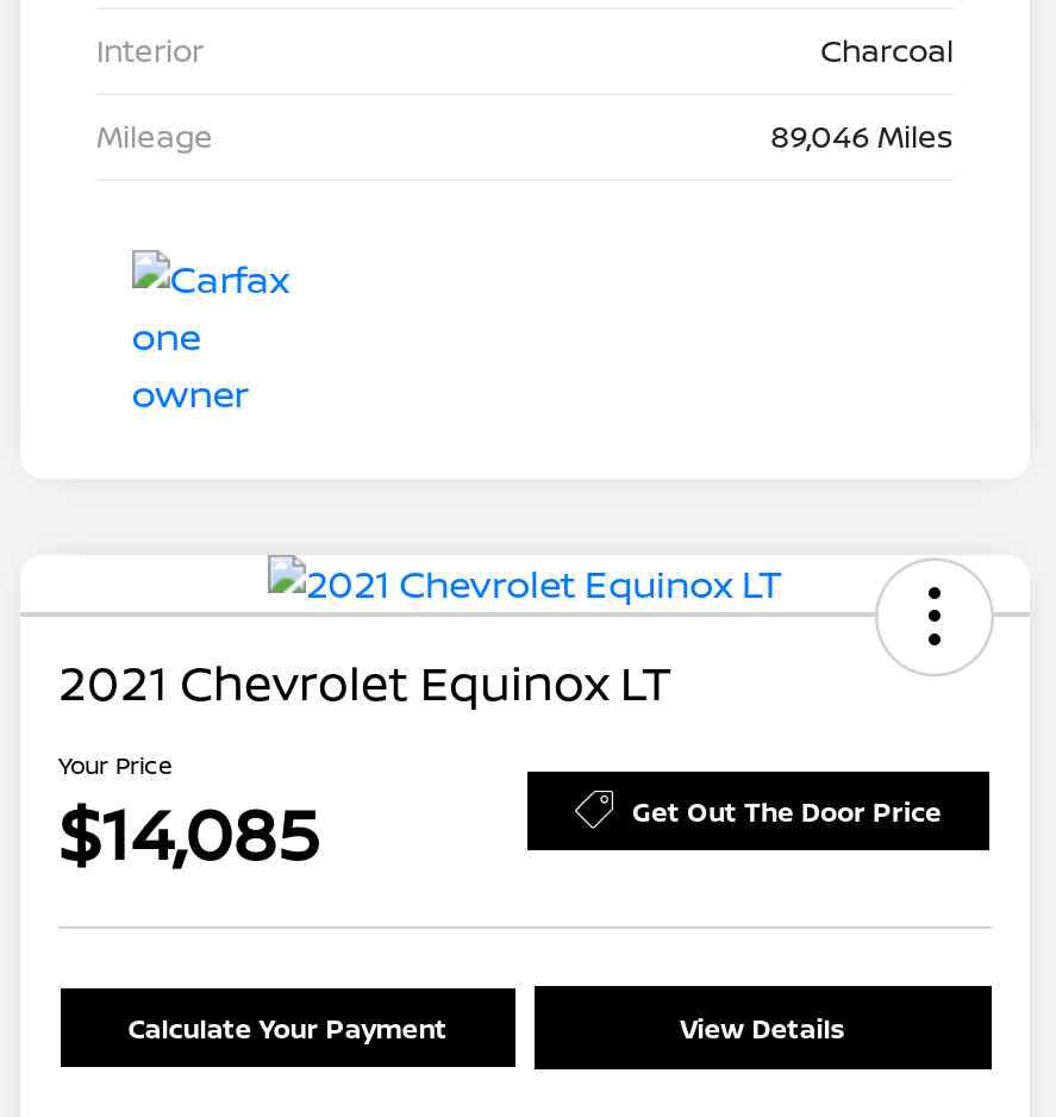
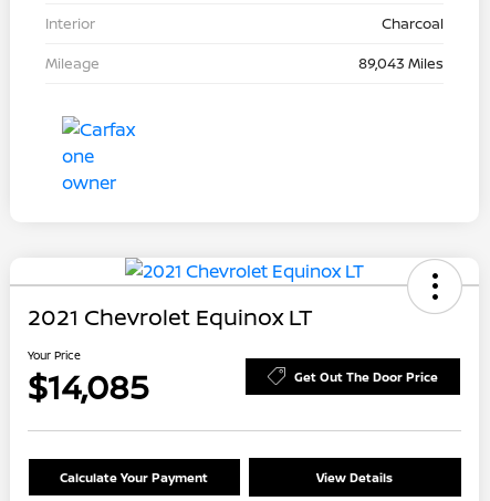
[770,115,954,158] 89,046 Miles -> [358,53,444,73] 89,043 Miles

